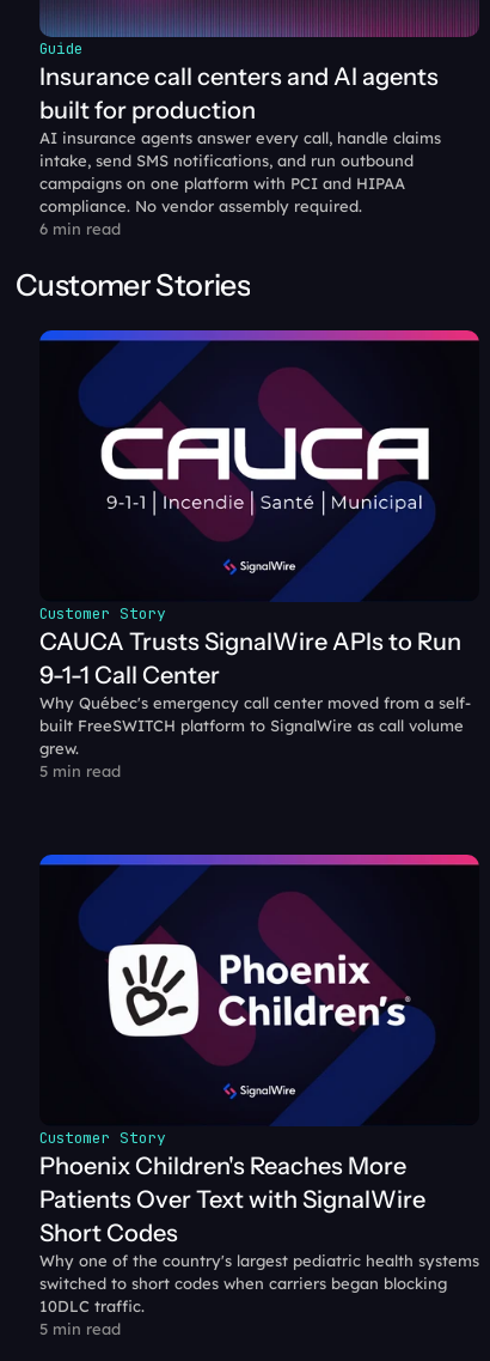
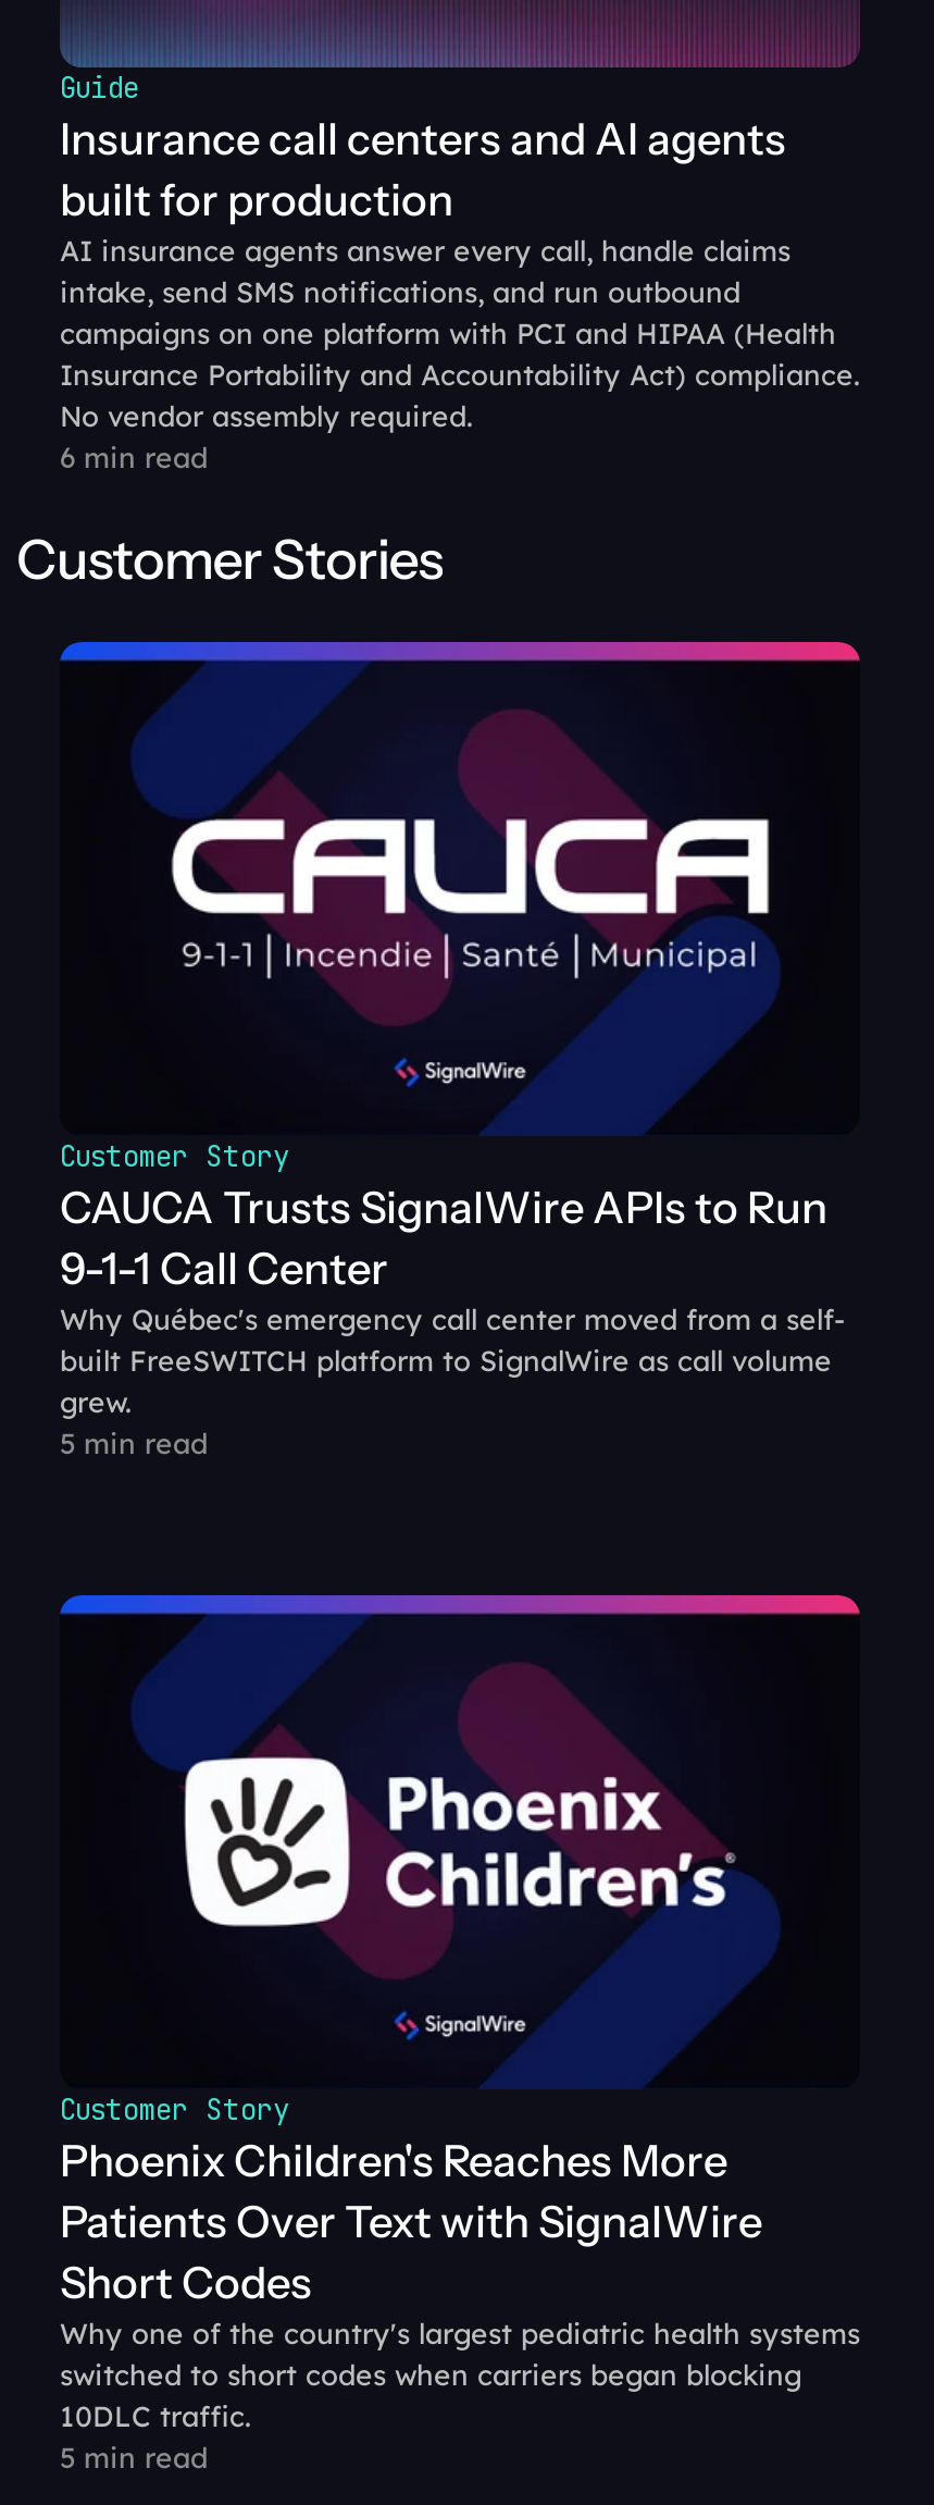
[39,174,405,215] campaigns on one platform with PCI and HIPAA | compliance. No vendor assembly required. -> [60,316,860,433] campaigns on one platform with PCI and HIPAA (Health | Insurance Portability and Accountability Act) compliance. | No vendor assembly required.

